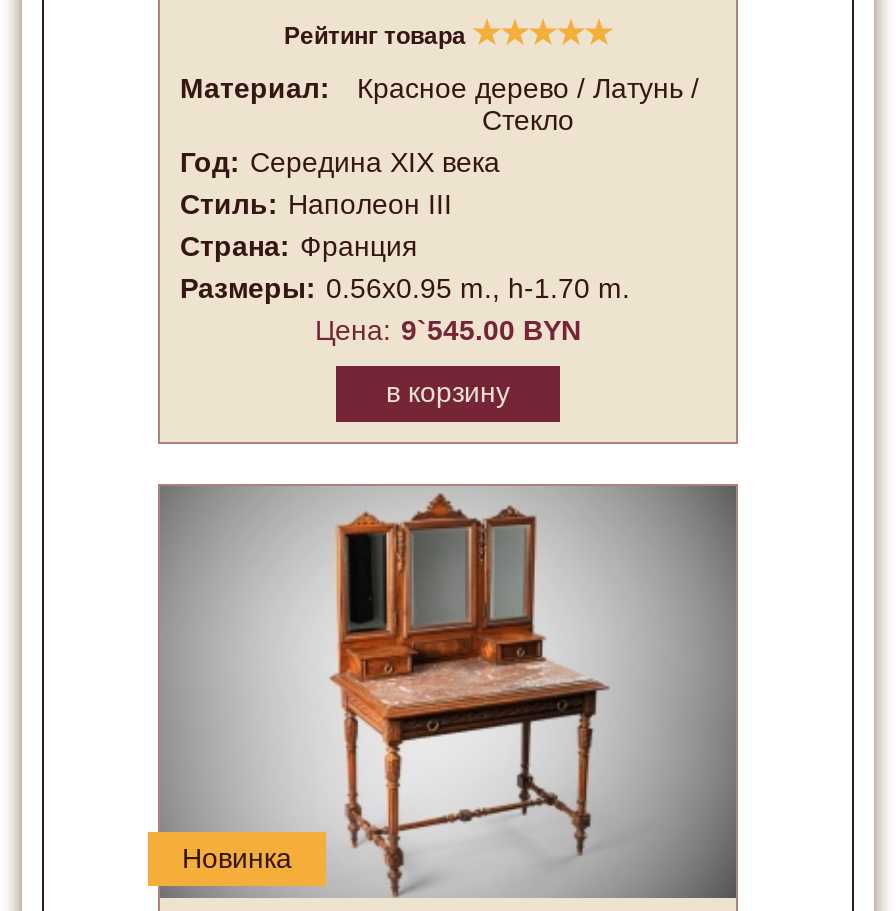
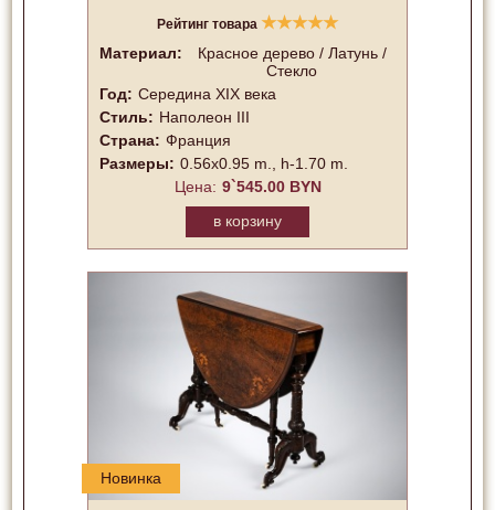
[160,488,736,898] [image] -> [89,275,406,500] [image]

